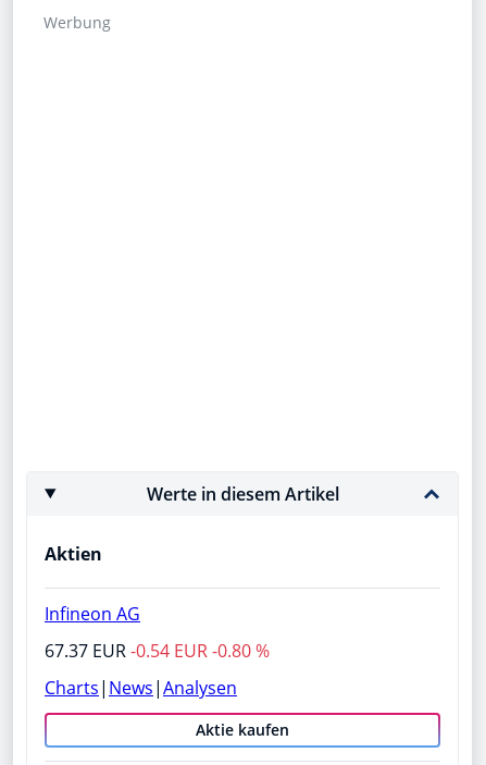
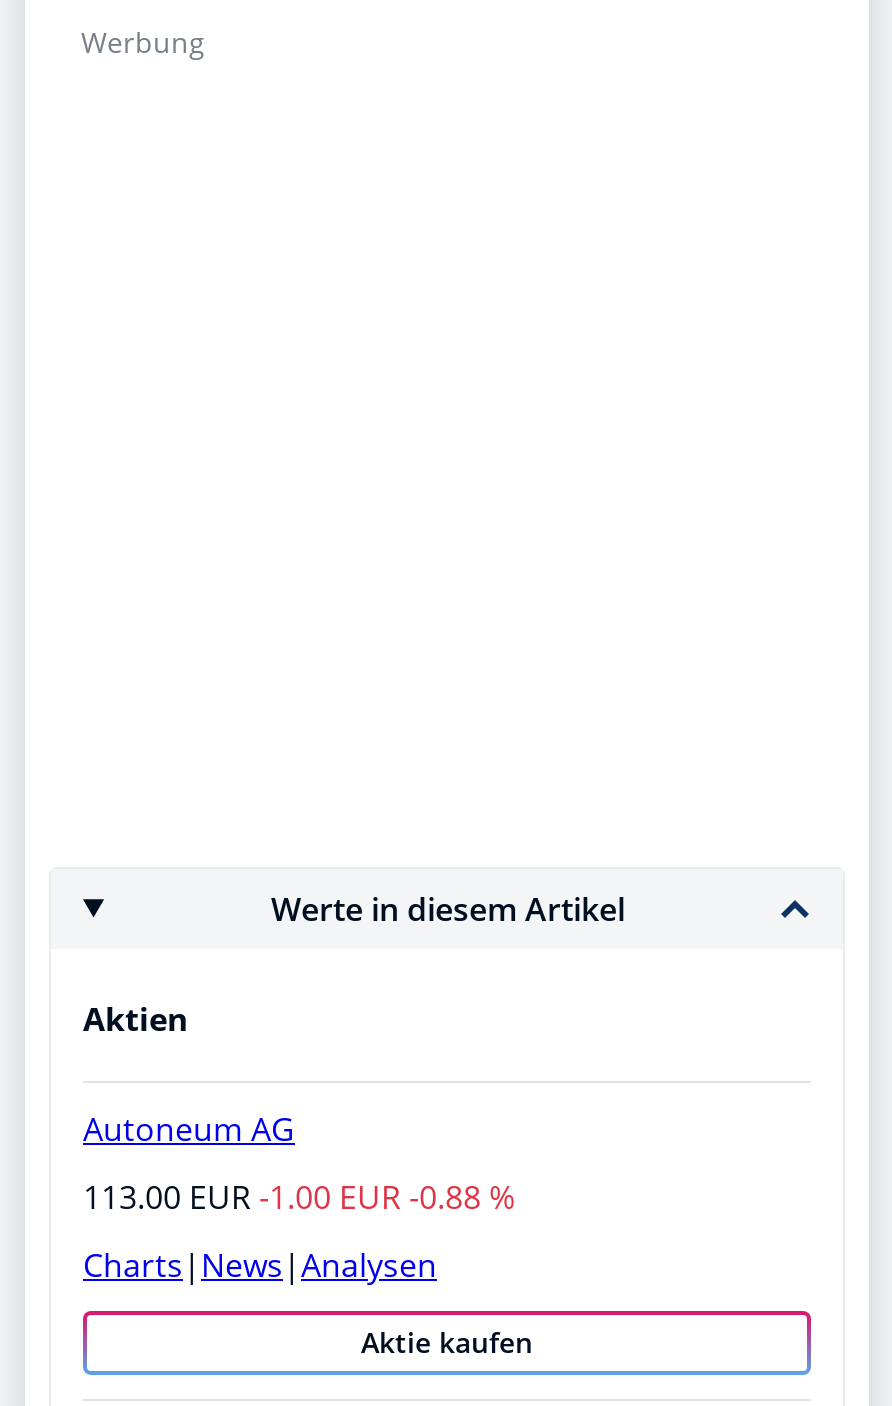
[45,601,140,625] Infineon AG -> [83,1106,295,1150] Autoneum AG
[45,638,270,662] 67.37 EUR -0.54 EUR -0.80 % -> [83,1174,515,1218] 113.00 EUR -1.00 EUR -0.88 %

